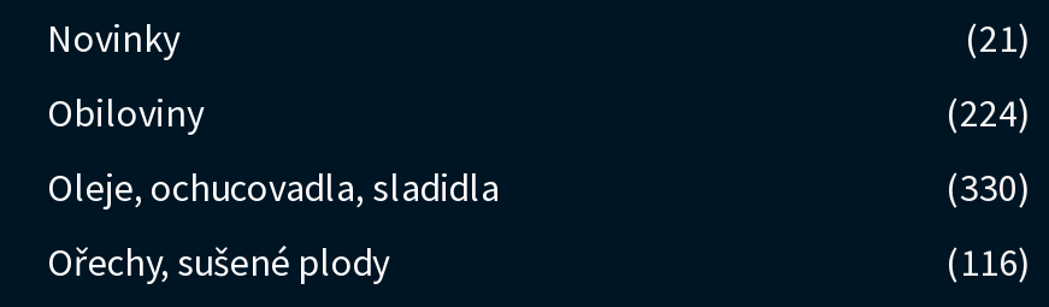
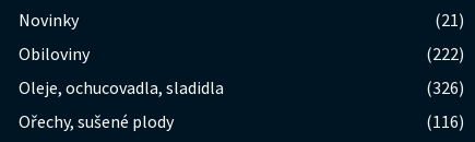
[945,89,1030,137] (224) -> [426,43,464,65] (222)
[945,163,1030,212] (330) -> [426,77,464,99] (326)

